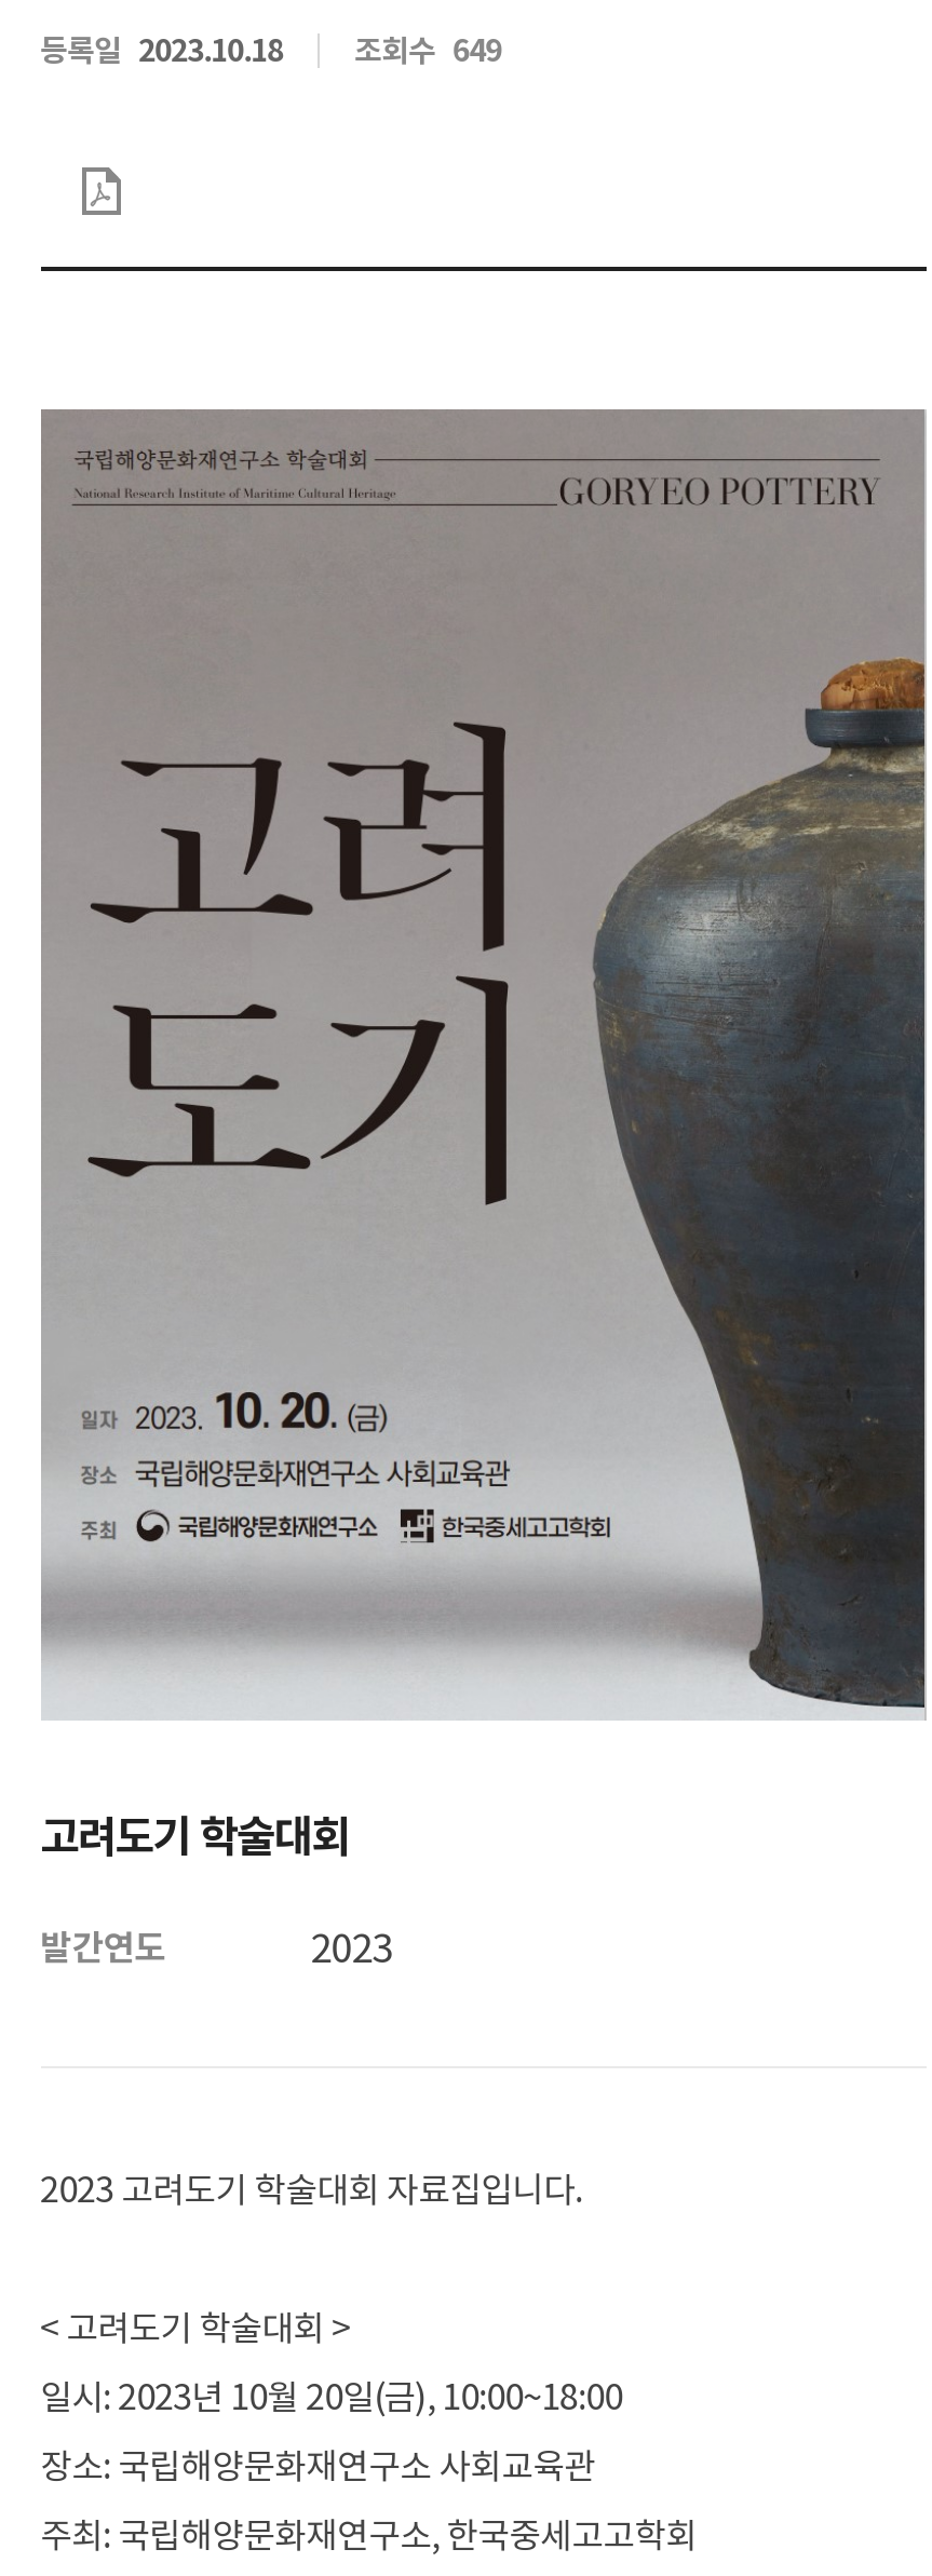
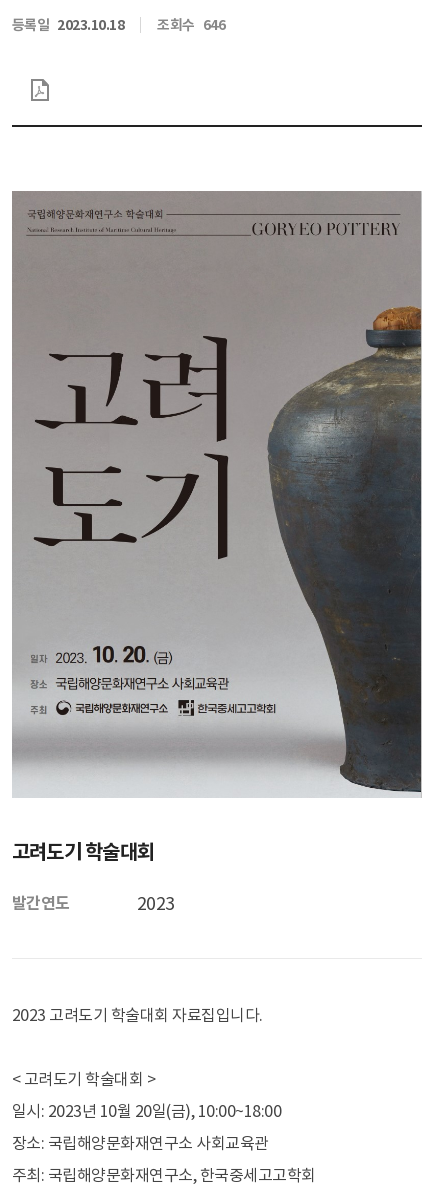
[40,31,501,70] 등록일 2023.10.18 조회수 649 -> [12,16,225,34] 등록일 2023.10.18 조회수 646

